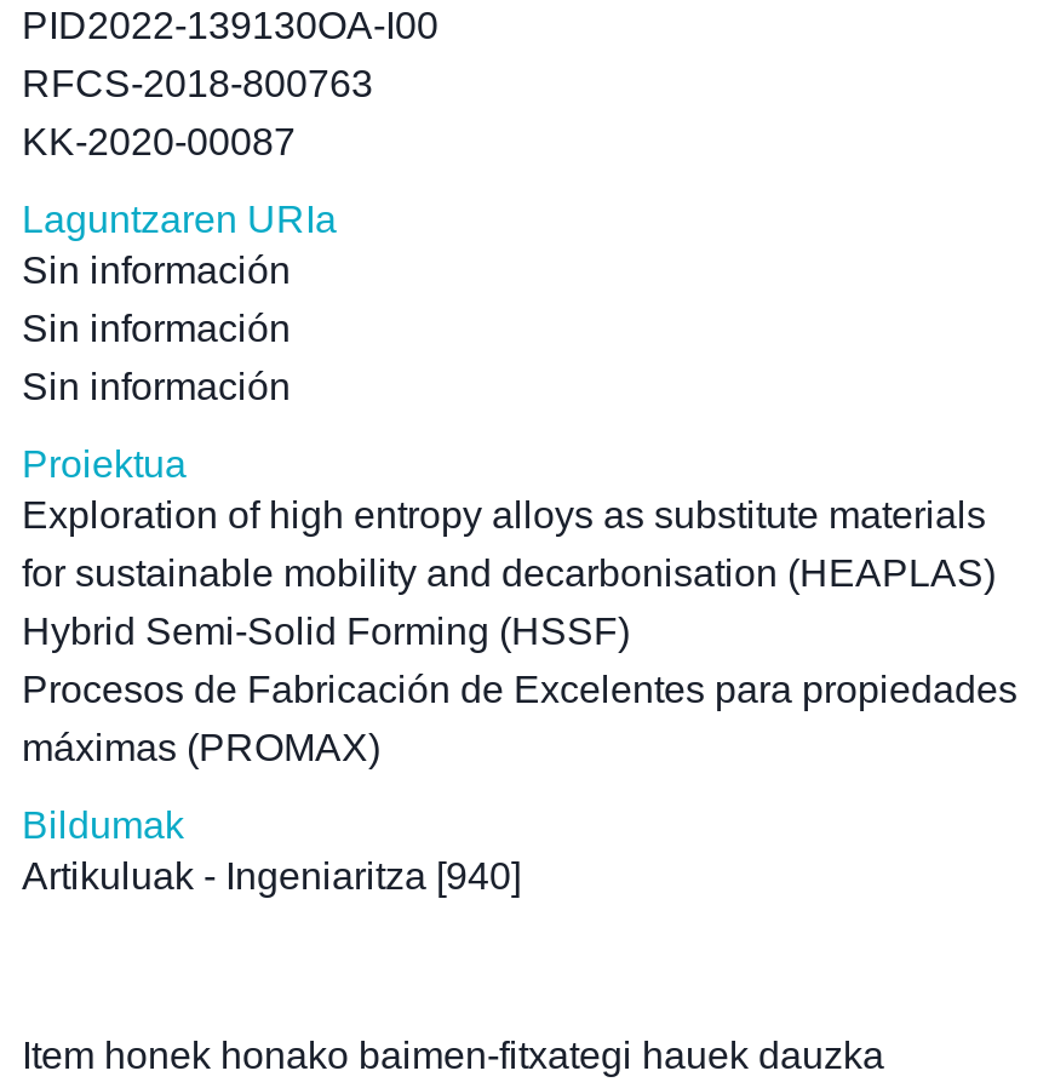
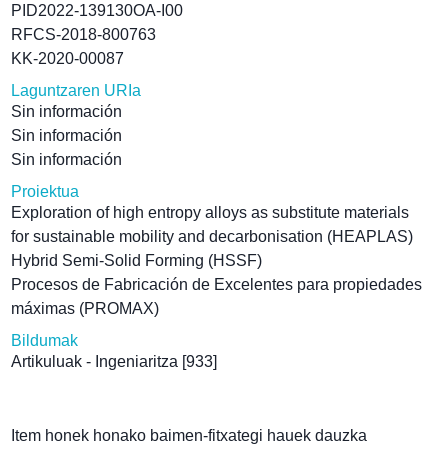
[22,856,521,898] Artikuluak - Ingeniaritza [940] -> [11,353,217,370] Artikuluak - Ingeniaritza [933]

